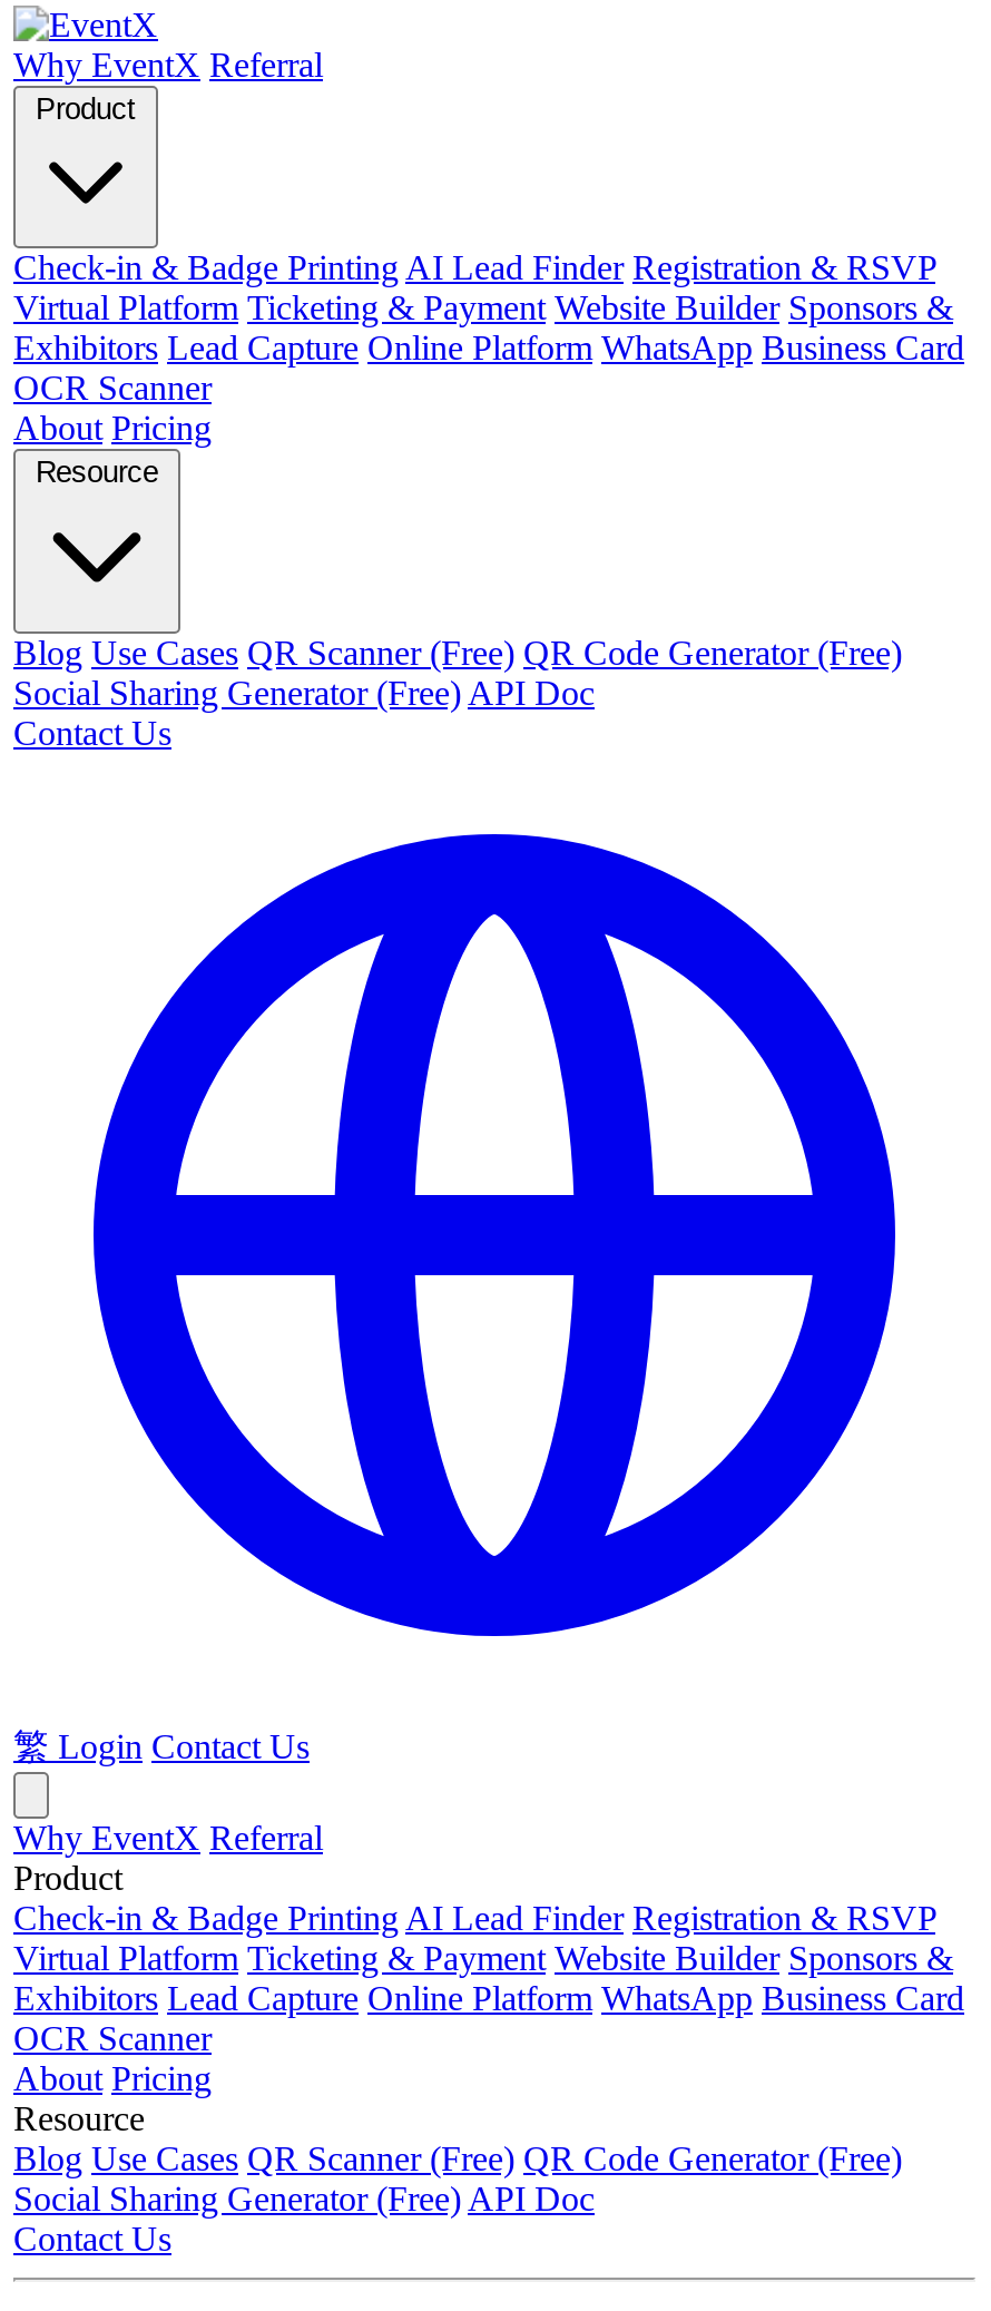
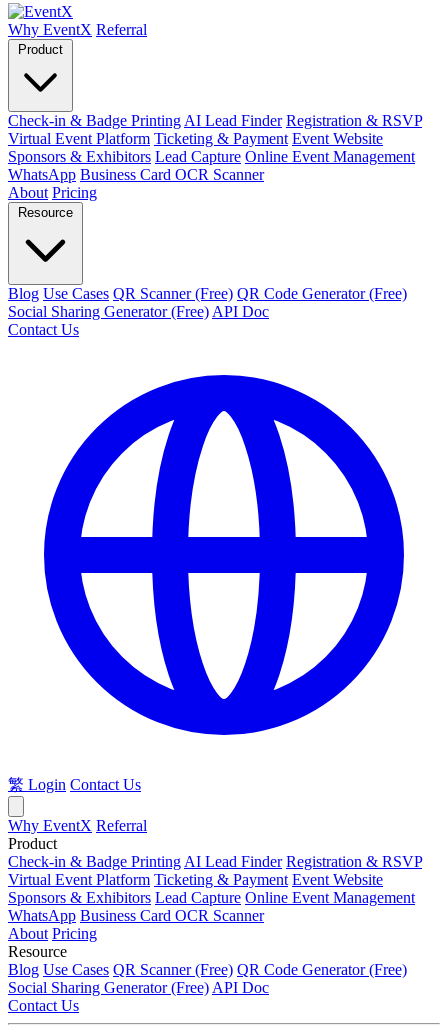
[13,288,964,407] Virtual Platform Ticketing & Payment Website Builder Sponsors & | Exhibitors Lead Capture Online Platform WhatsApp Business Card | OCR Scanner -> [8,130,415,183] Virtual Event Platform Ticketing & Payment Event Website | Sponsors & Exhibitors Lead Capture Online Event Management | WhatsApp Business Card OCR Scanner
[13,1939,964,2057] Virtual Platform Ticketing & Payment Website Builder Sponsors & | Exhibitors Lead Capture Online Platform WhatsApp Business Card | OCR Scanner -> [8,871,415,924] Virtual Event Platform Ticketing & Payment Event Website | Sponsors & Exhibitors Lead Capture Online Event Management | WhatsApp Business Card OCR Scanner

